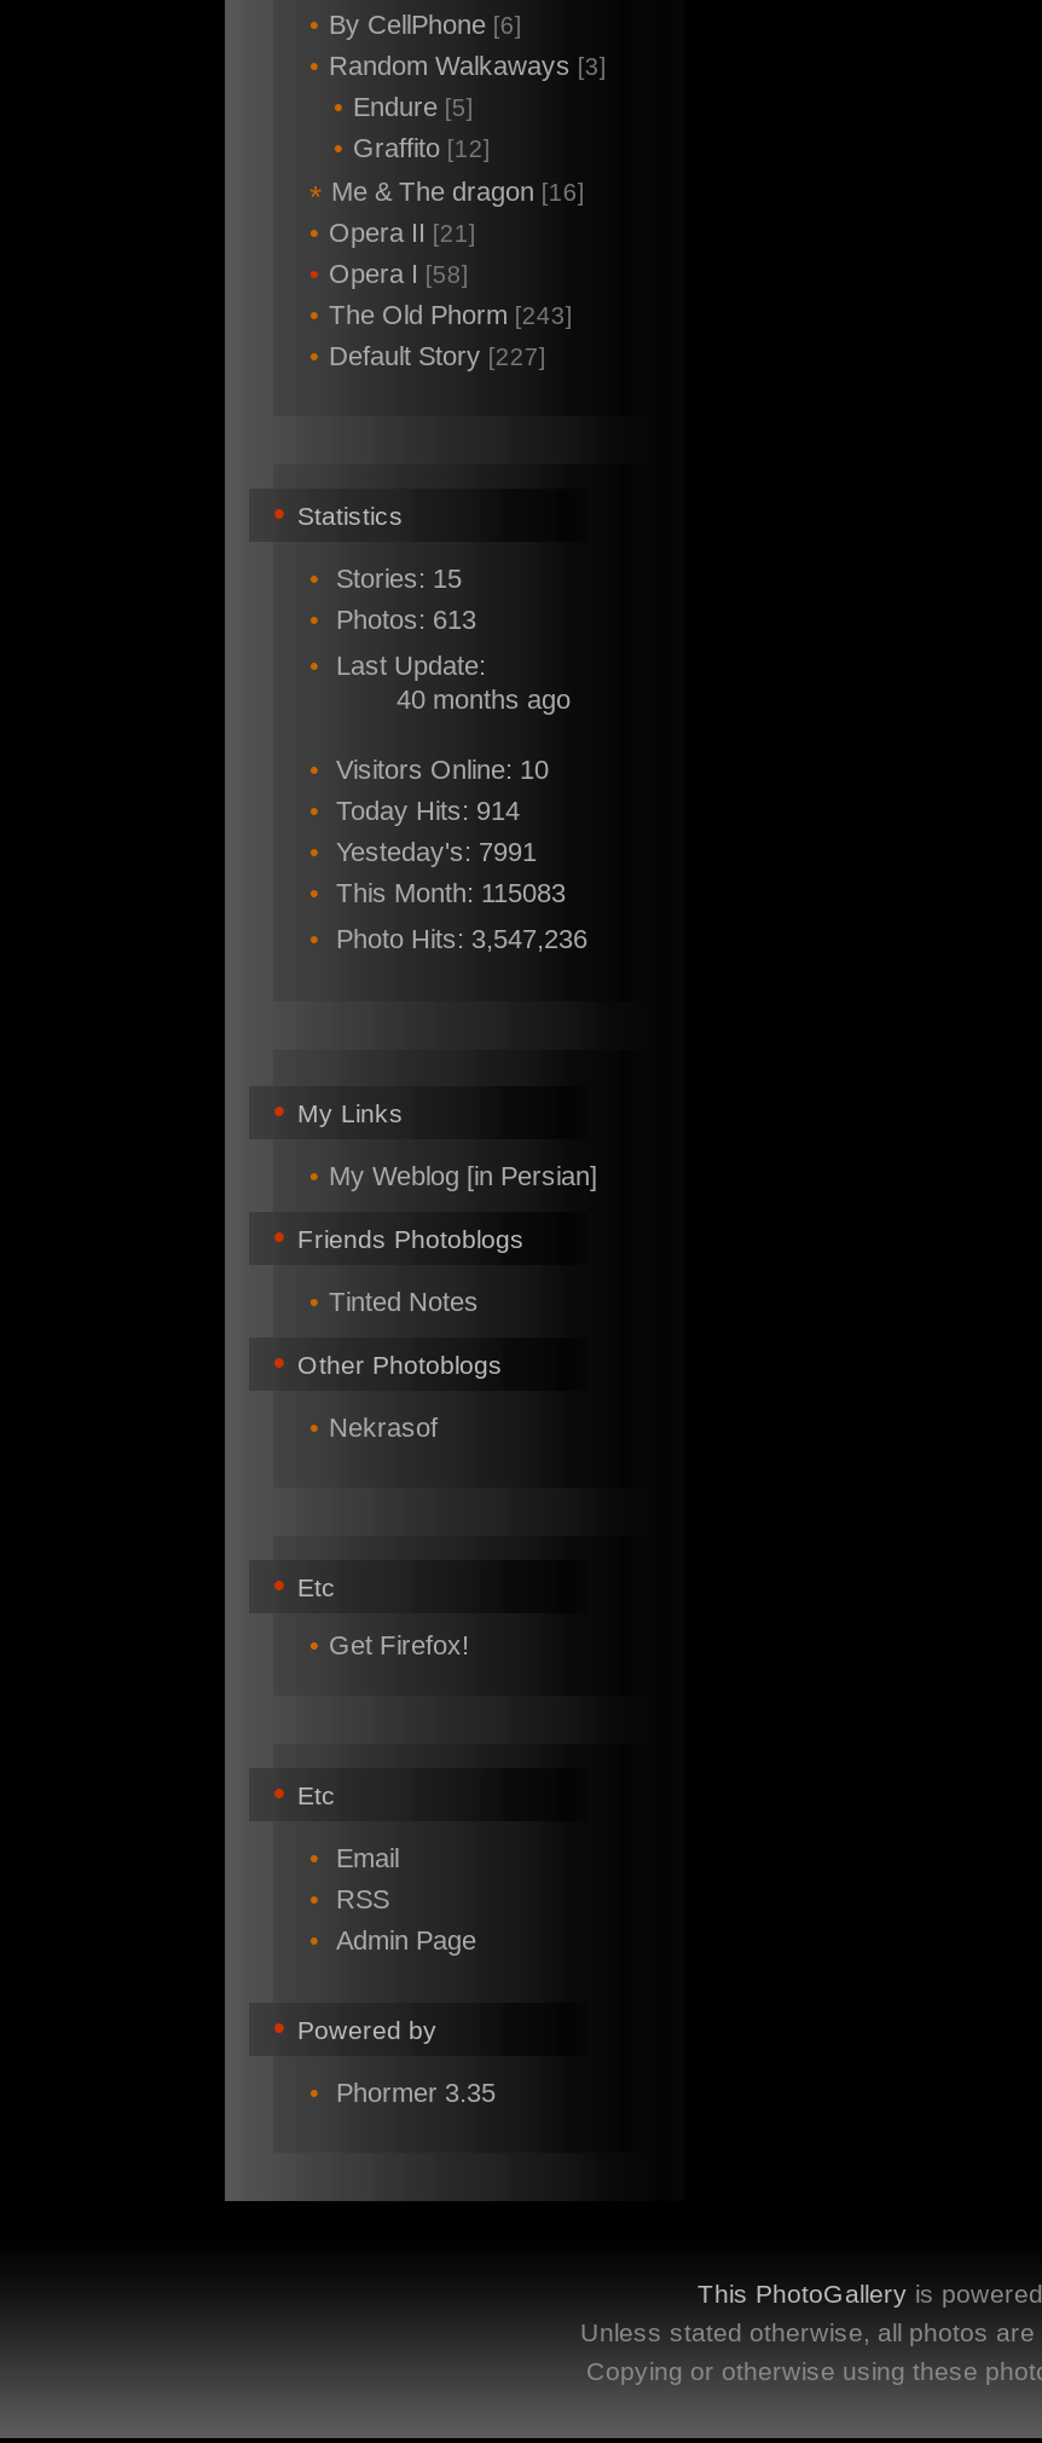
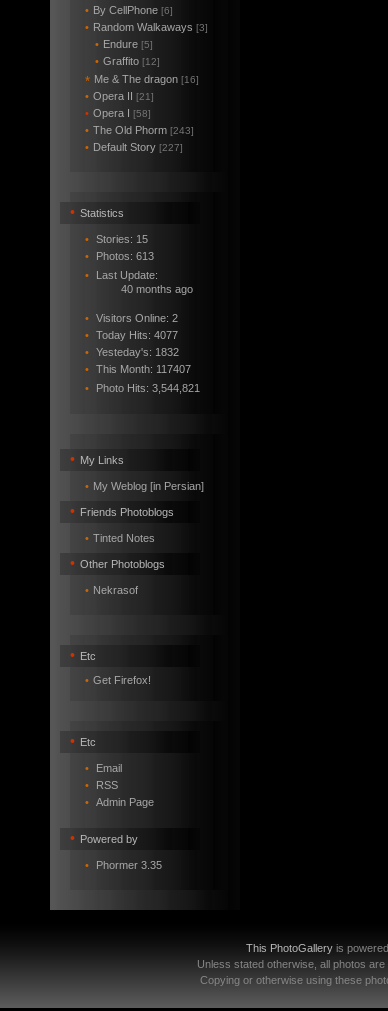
[309,755,549,784] • Visitors Online: 10 -> [85,312,178,324] • Visitors Online: 2
[309,796,520,825] • Today Hits: 914 -> [85,329,178,341] • Today Hits: 4077
[309,837,537,866] • Yesteday's: 7991 -> [85,346,179,358] • Yesteday's: 1832
[309,878,566,907] • This Month: 115083 -> [85,363,191,375] • This Month: 117407
[309,924,587,953] • Photo Hits: 3,547,236 -> [85,382,200,394] • Photo Hits: 3,544,821

